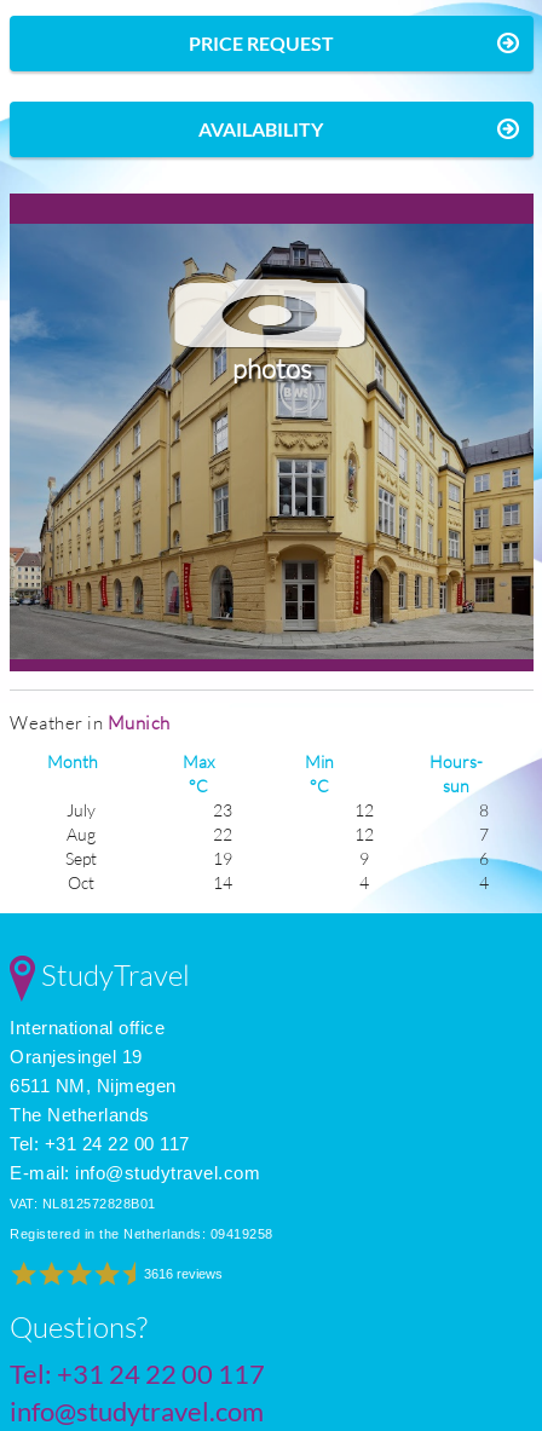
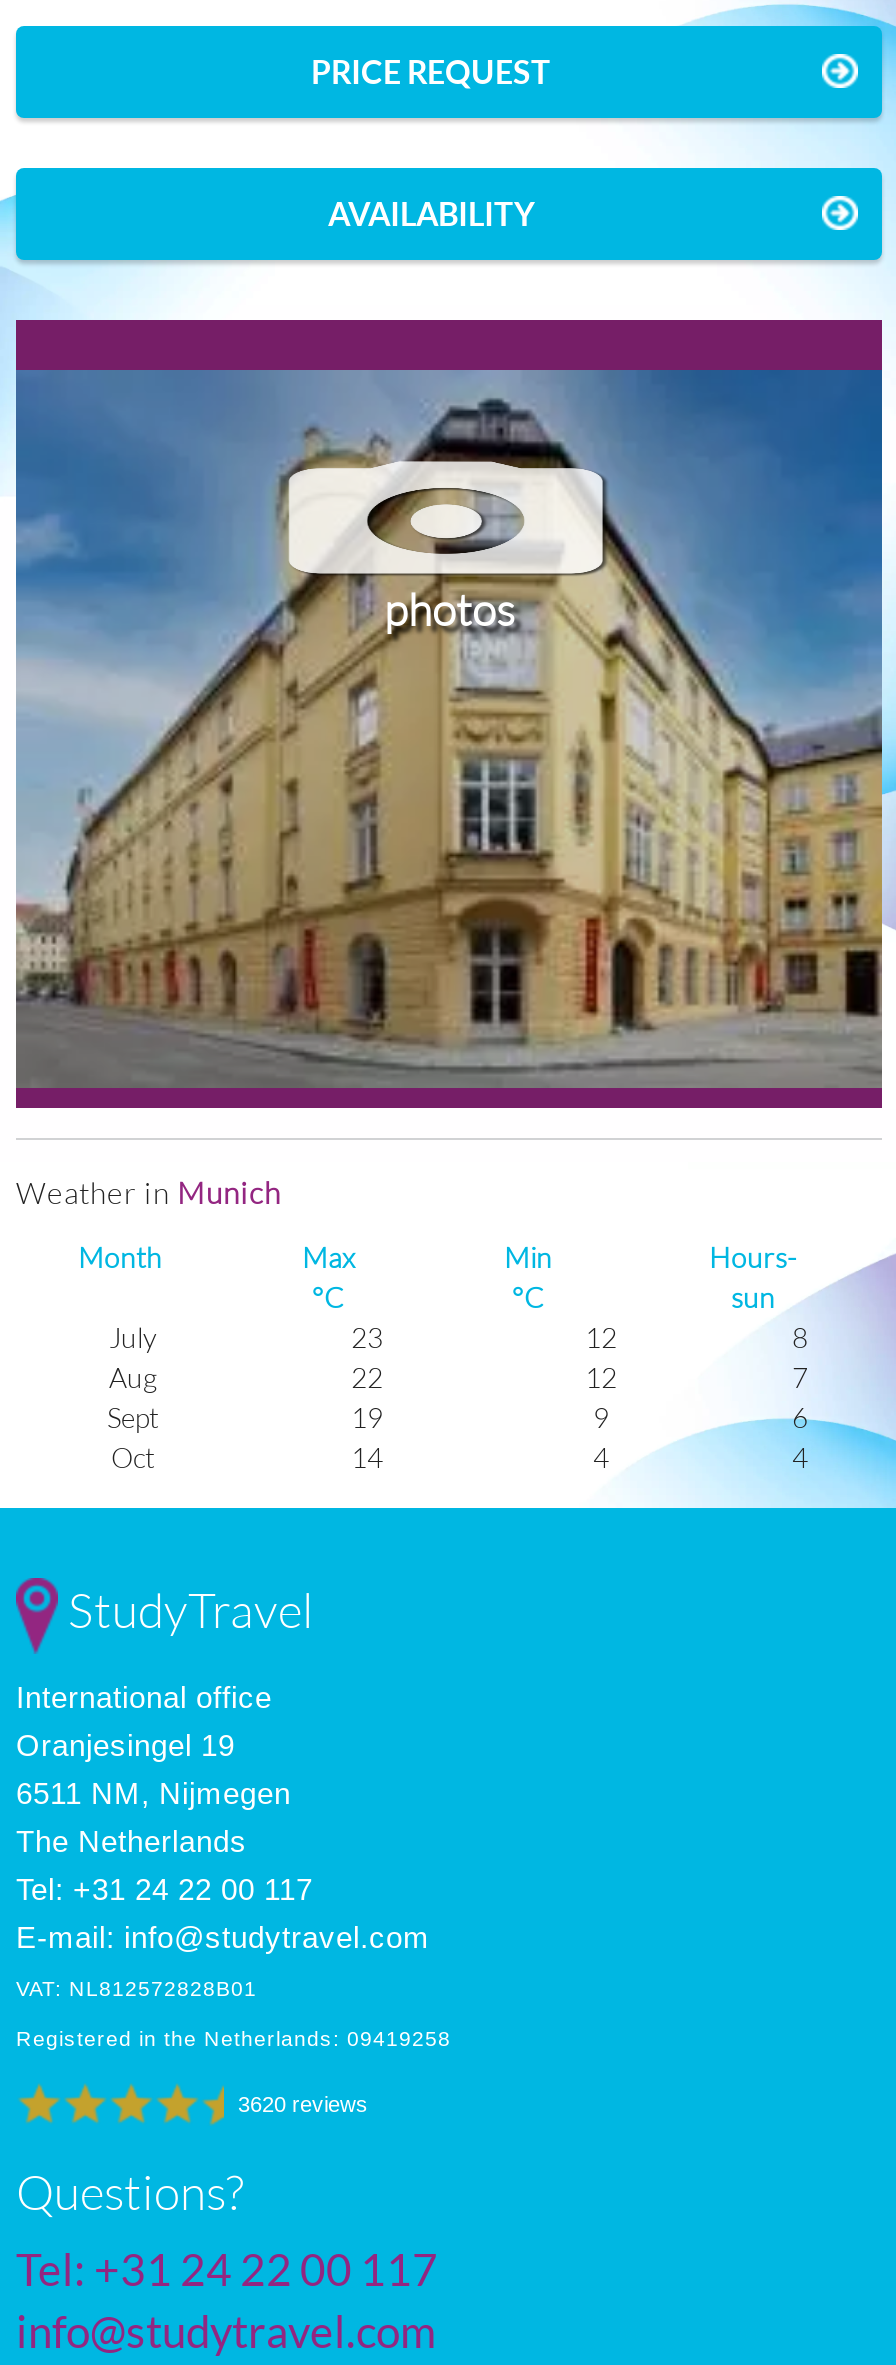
[144,1266,223,1281] 3616 reviews -> [238,2092,368,2116] 3620 reviews

